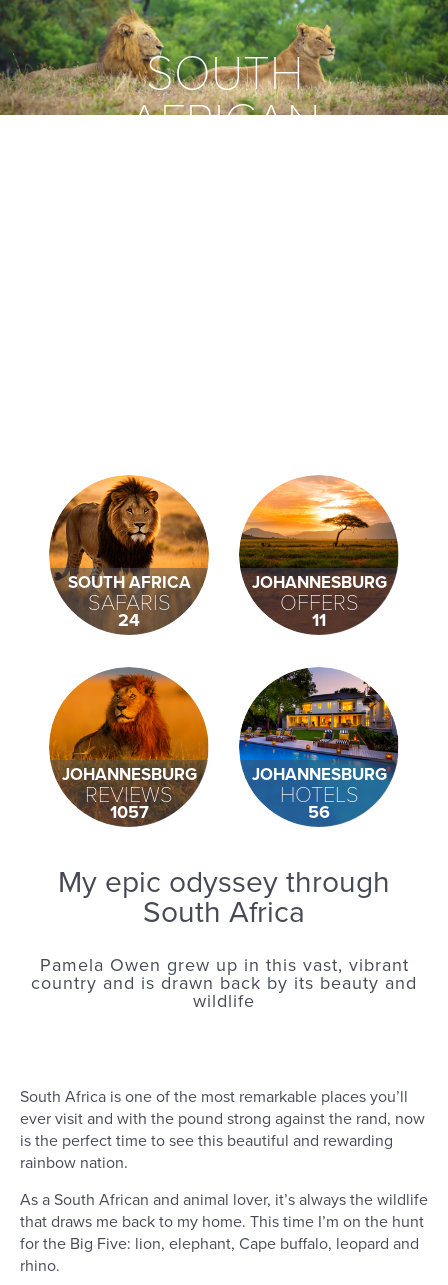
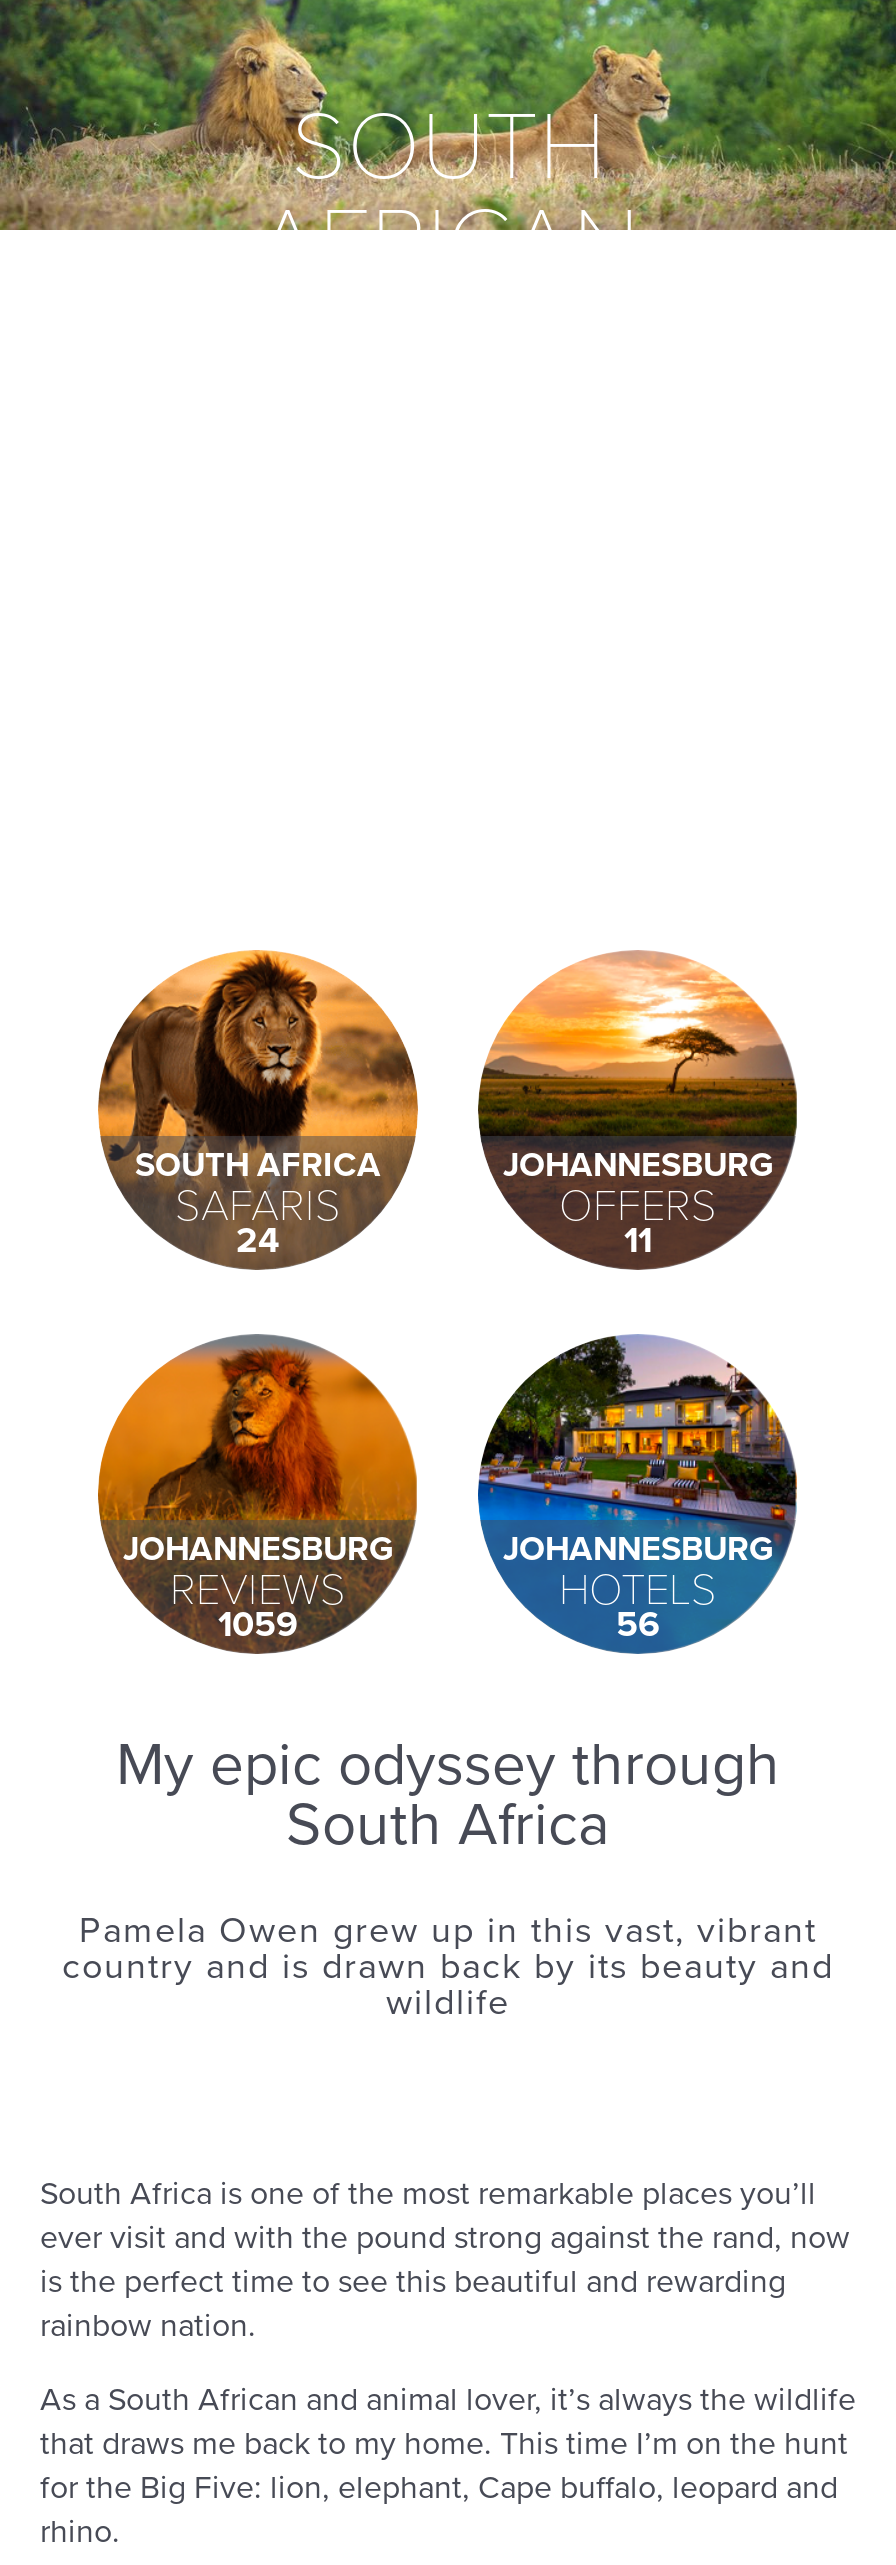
[109,799,148,825] 1057 -> [218,1599,298,1651] 1059

